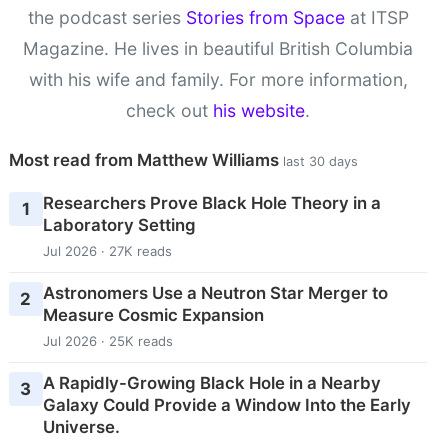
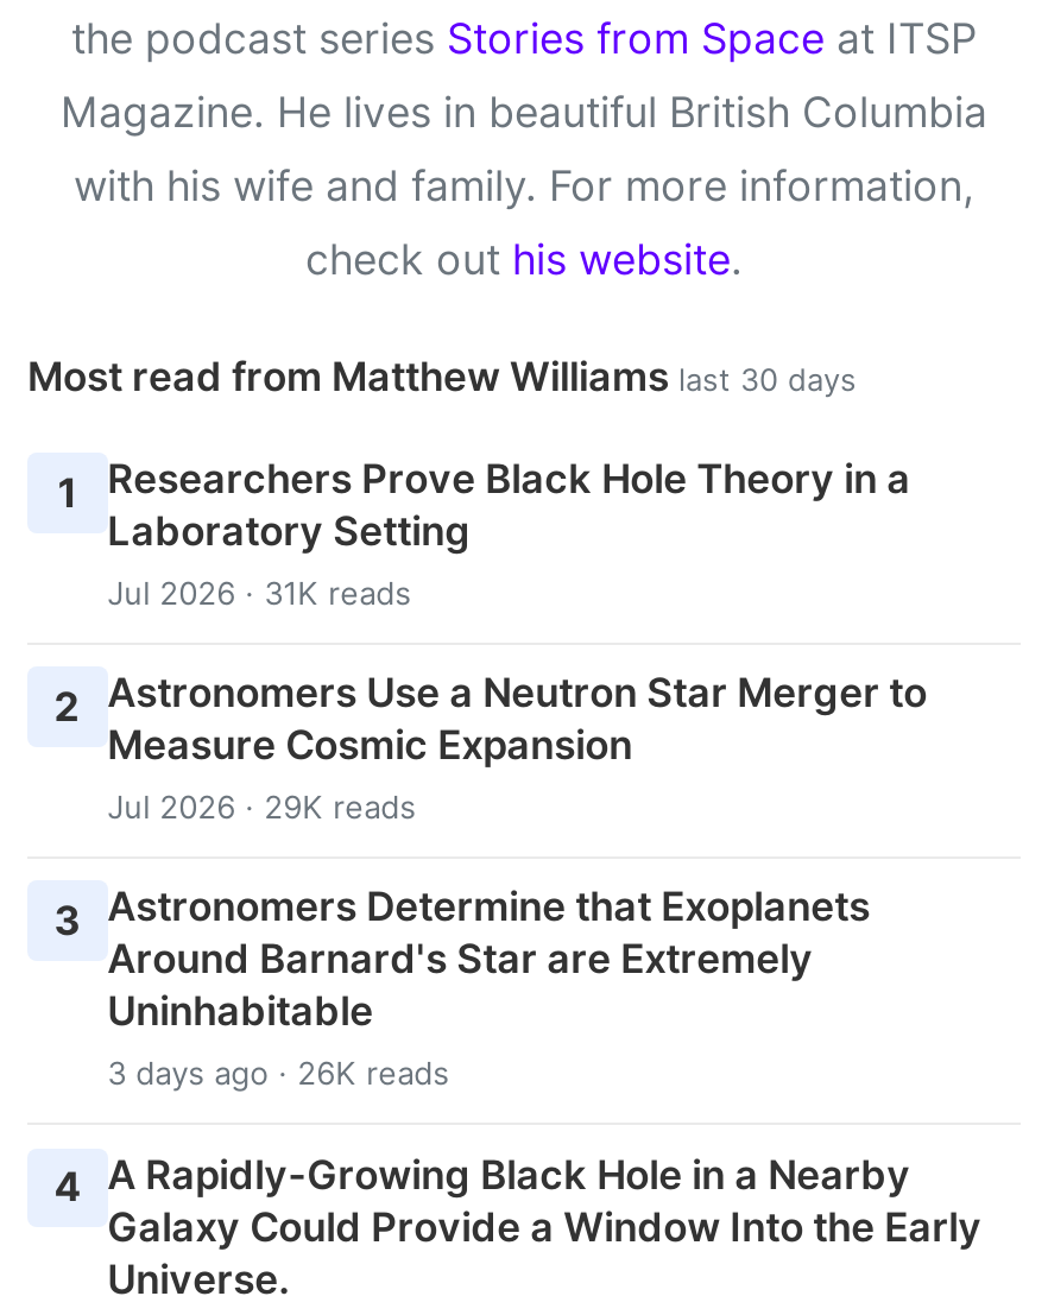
[43,243,172,259] Jul 2026 · 27K reads -> [107,574,411,612] Jul 2026 · 31K reads
[20,333,381,399] Jul 2026 · 25K reads | 3 A Rapidly-Growing Black Hole in a Nearby -> [54,788,910,1211] Jul 2026 · 29K reads | 3 Astronomers Determine that Exoplanets | Around Barnard's Star are Extremely | Uninhabitable | 3 days ago · 26K reads | 4 A Rapidly-Growing Black Hole in a Nearby

